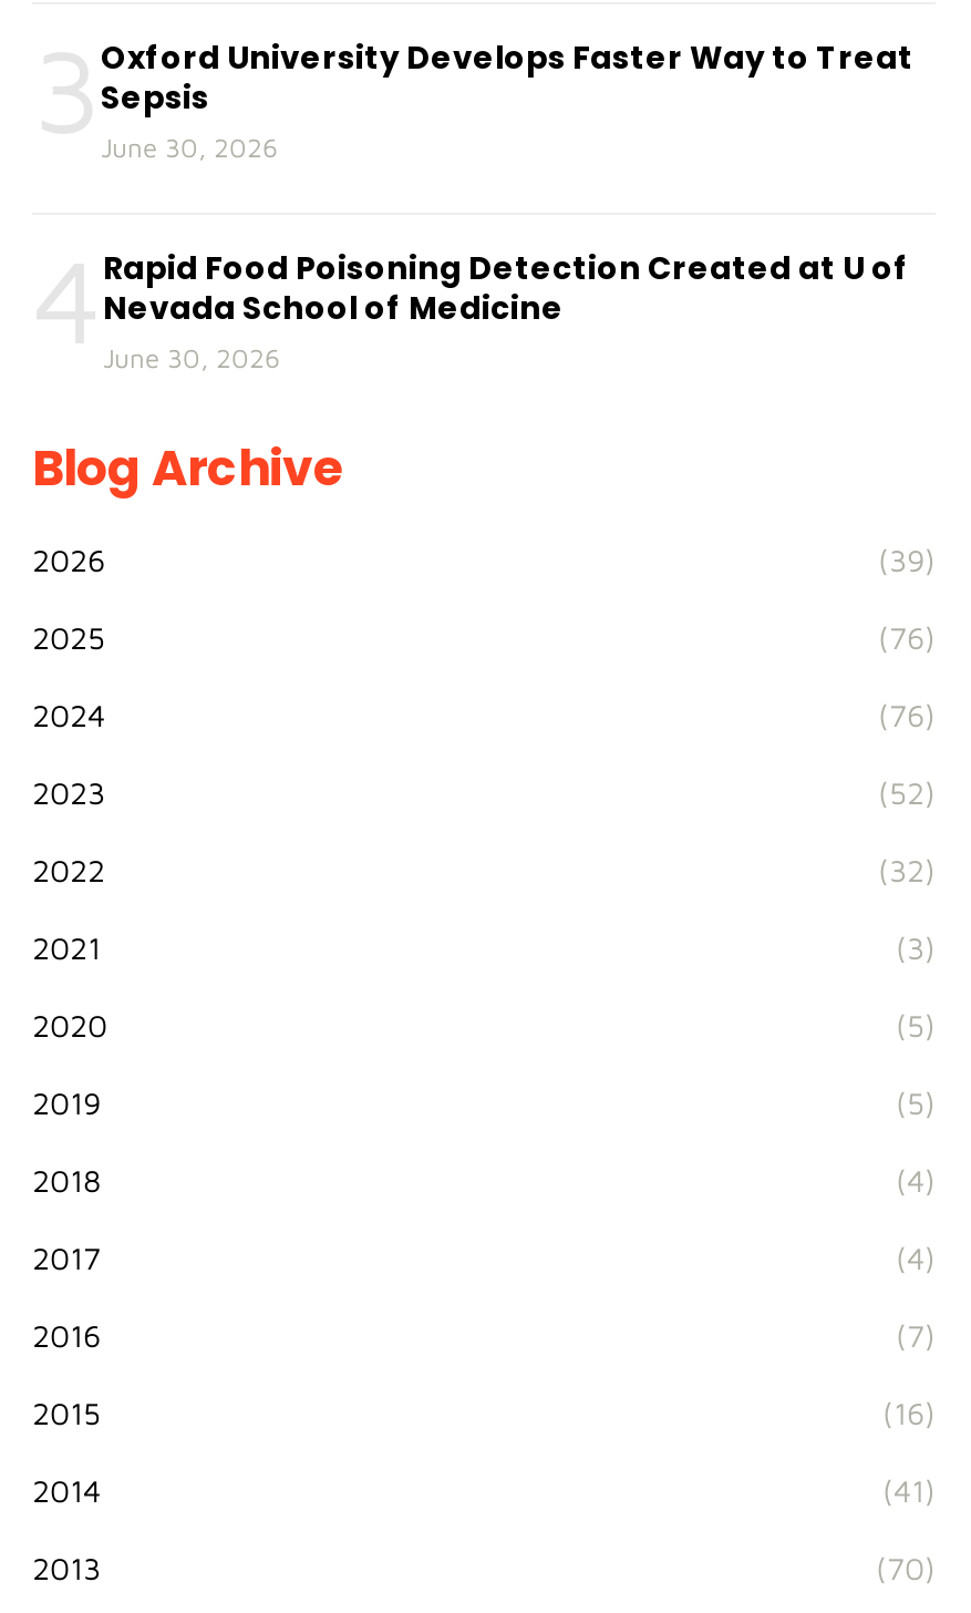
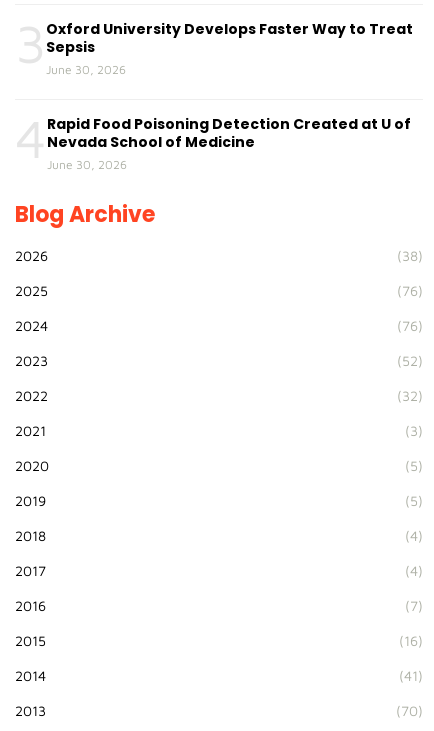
[878,541,936,579] (39) -> [397,247,423,264] (38)

